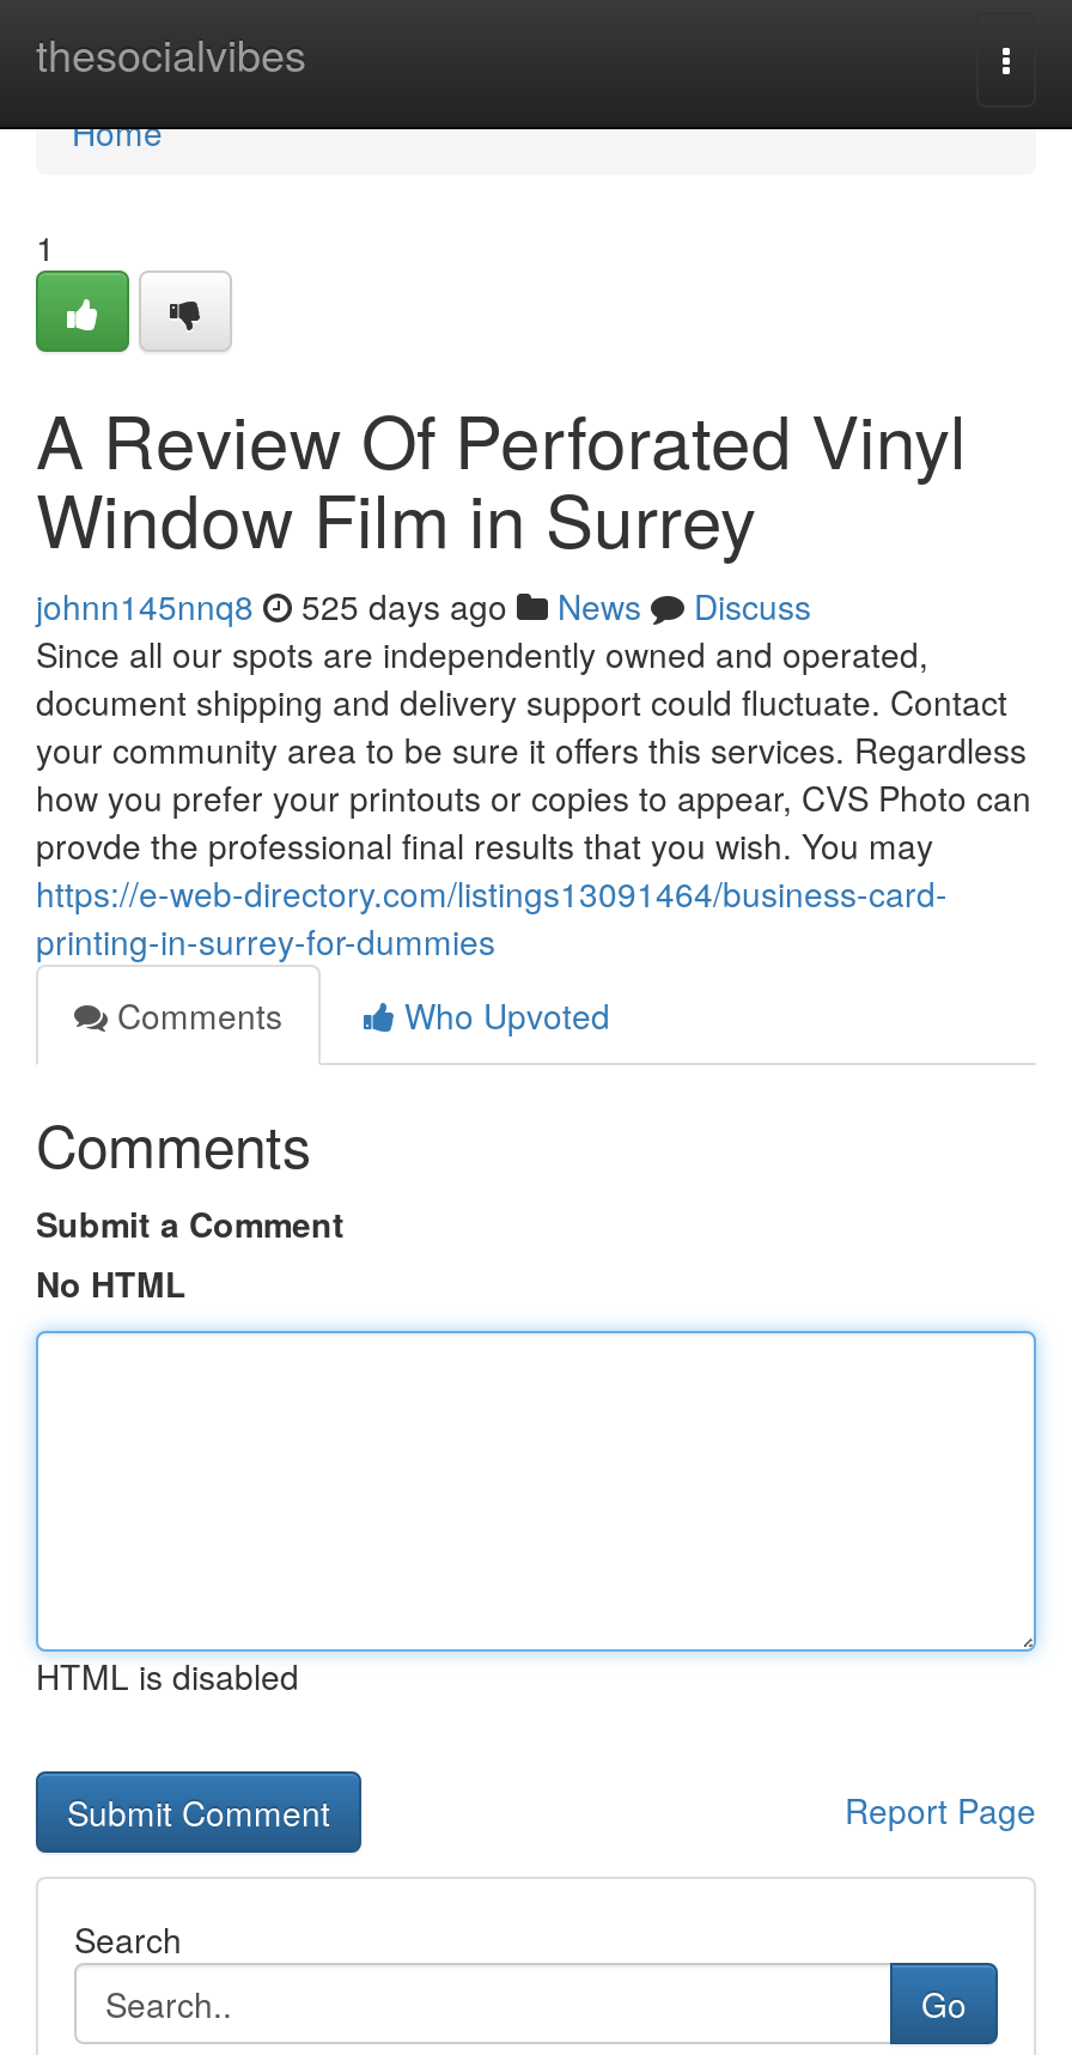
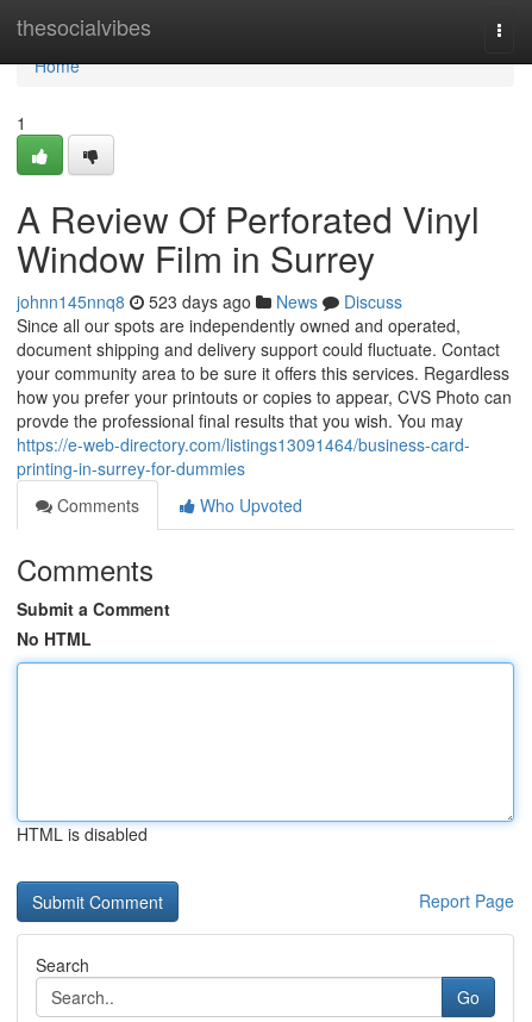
[36,582,811,630] johnn145nnq8 525 days ago News Discuss -> [17,289,402,313] johnn145nnq8 523 days ago News Discuss

